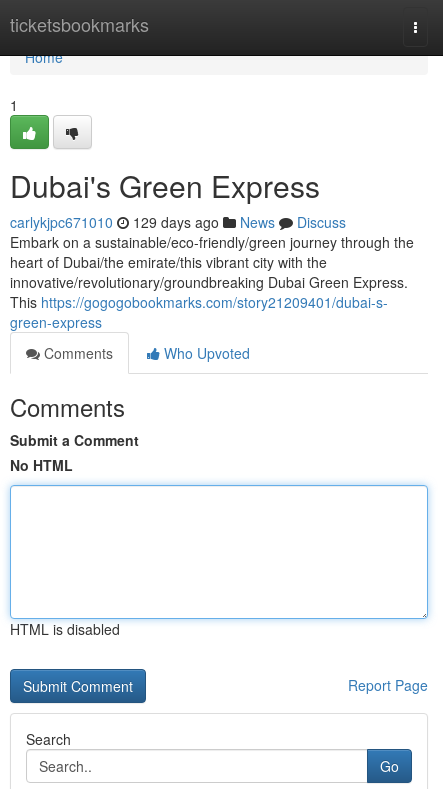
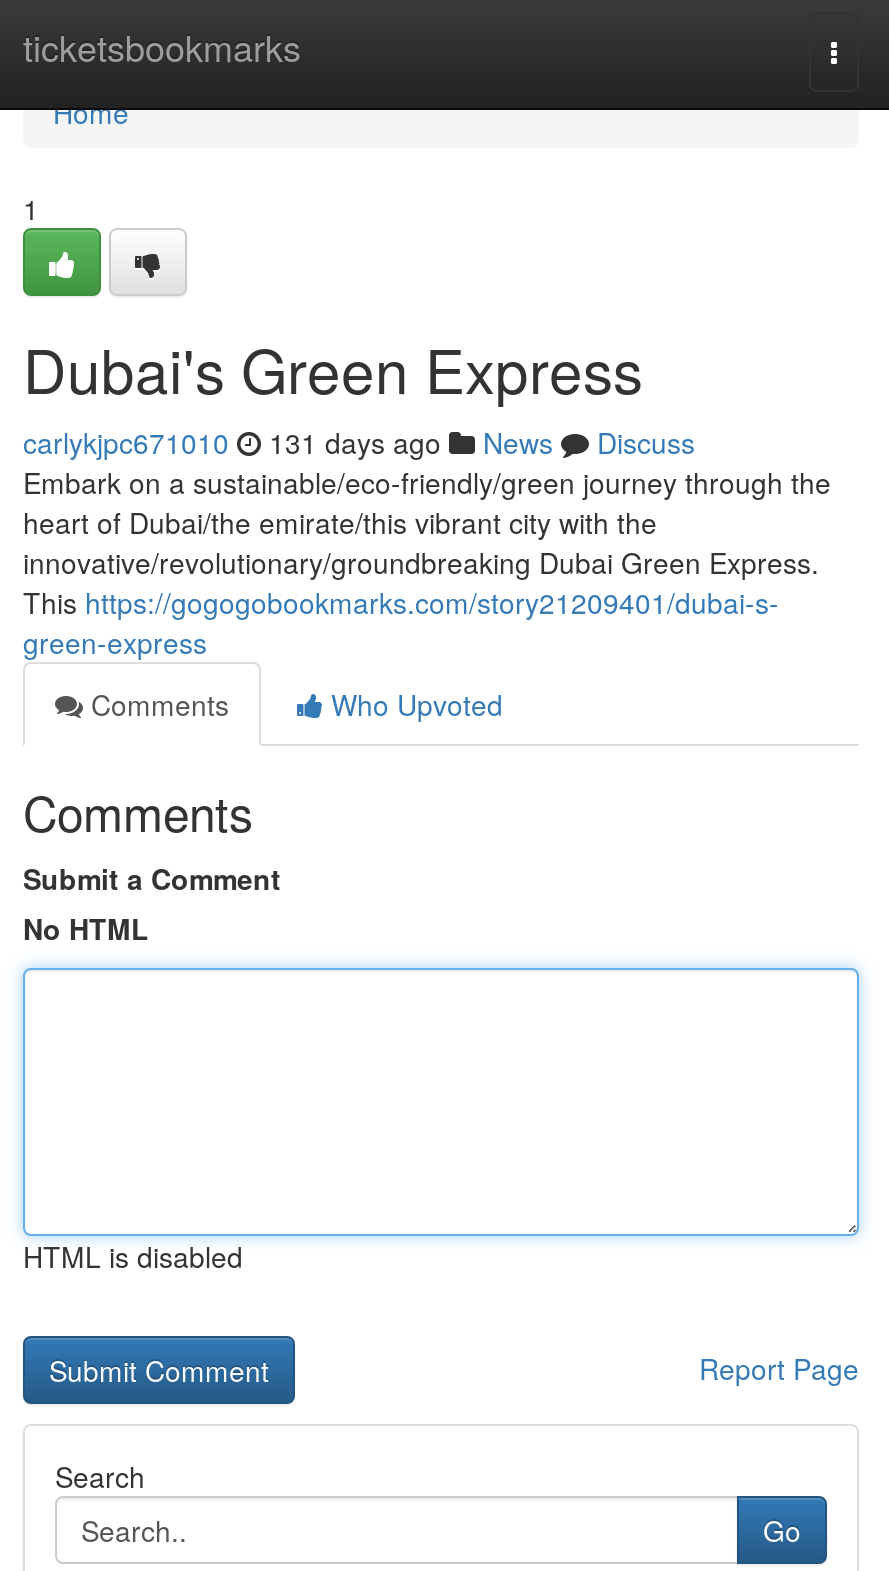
[10,212,346,232] carlykjpc671010 129 days ago News Discuss -> [23,422,695,462] carlykjpc671010 131 days ago News Discuss

